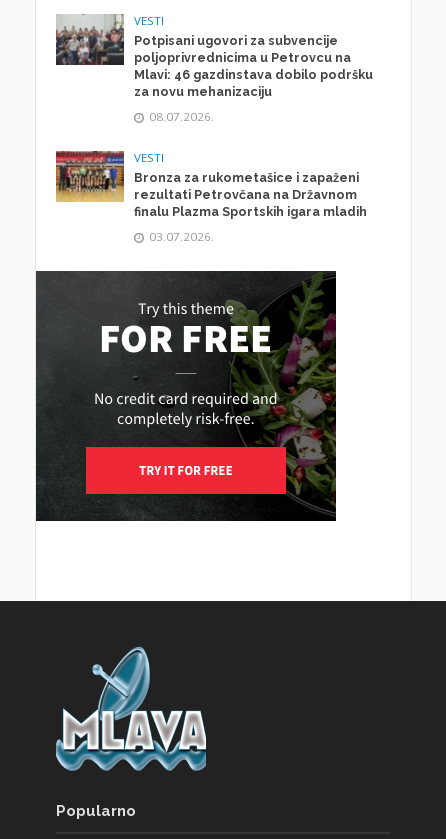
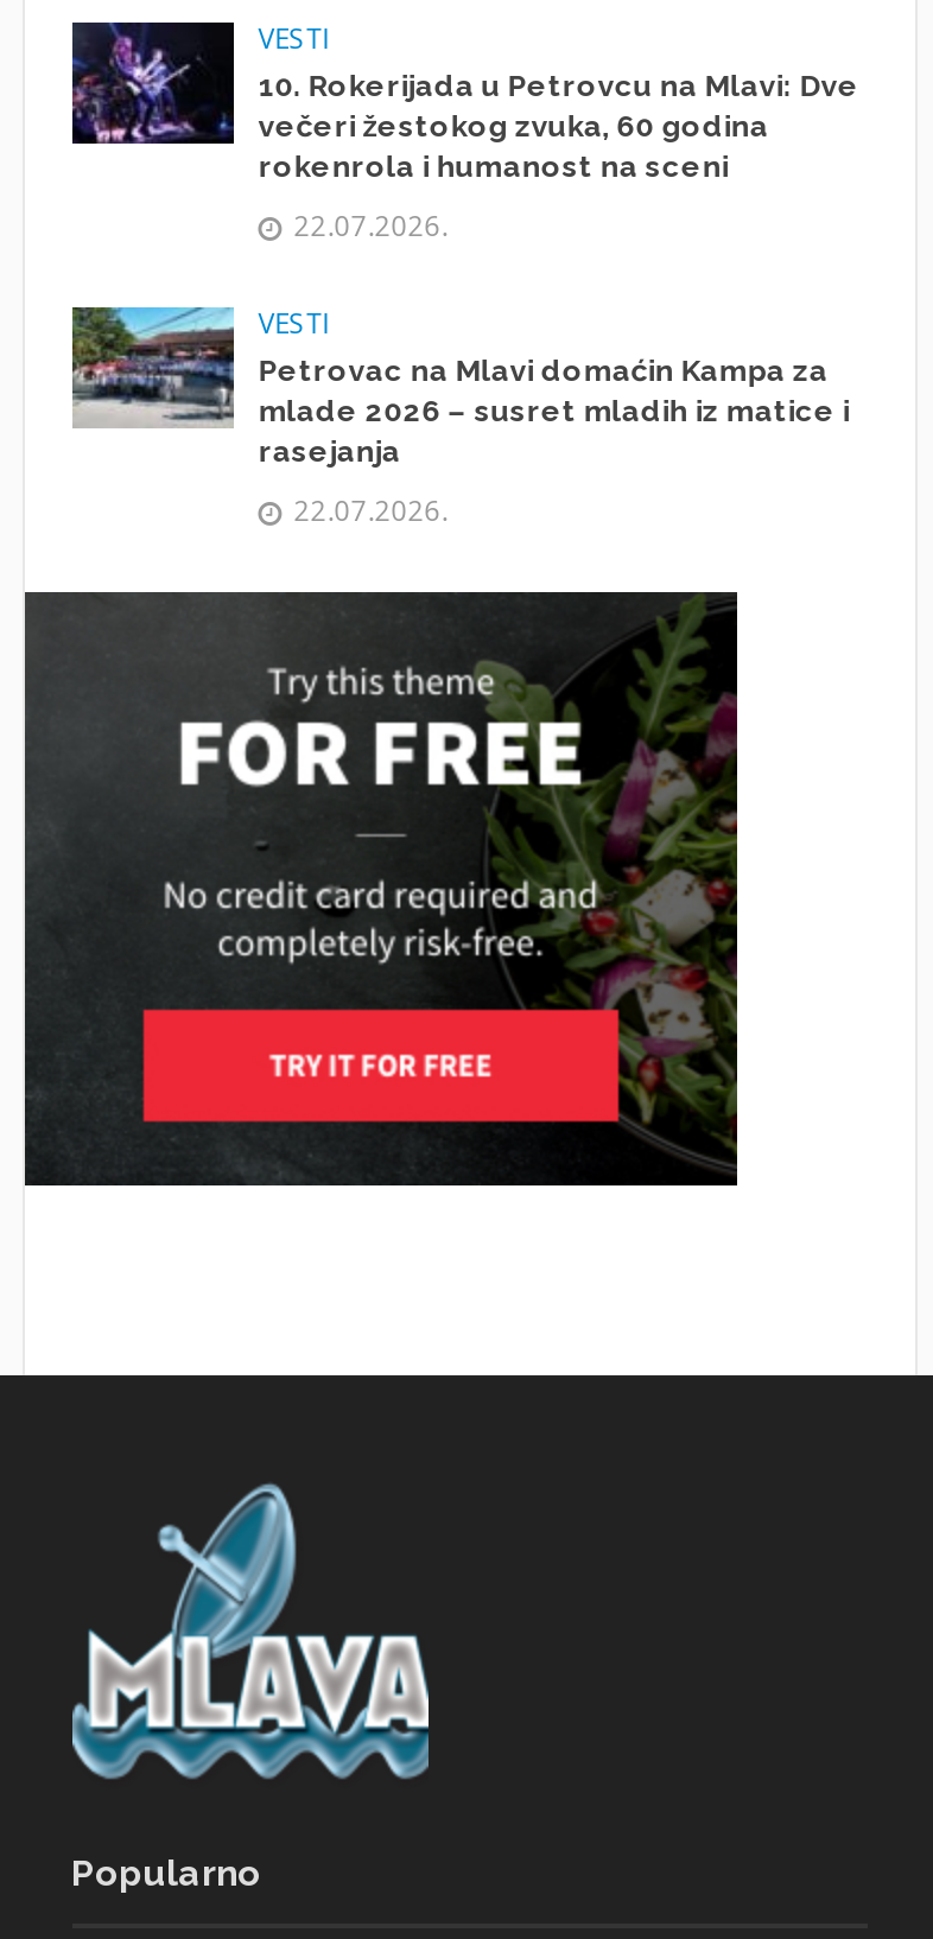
[56,14,373,99] [image] | Potpisani ugovori za subvencije | poljoprivrednicima u Petrovcu na | Mlavi: 46 gazdinstava dobilo podršku | za novu mehanizaciju -> [72,20,859,183] [image] | 10. Rokerijada u Petrovcu na Mlavi: Dve | večeri žestokog zvuka, 60 godina | rokenrola i humanost na sceni
[149,109,214,124] 08.07.2026. -> [294,207,448,243] 22.07.2026.
[55,150,367,219] [image] | Bronza za rukometašice i zapaženi | rezultati Petrovčana na Državnom | finalu Plazma Sportskih igara mladih -> [70,305,849,468] [image] | Petrovac na Mlavi domaćin Kampa za | mlade 2026 – susret mladih iz matice i | rasejanja
[149,229,214,244] 03.07.2026. -> [294,492,448,528] 22.07.2026.

